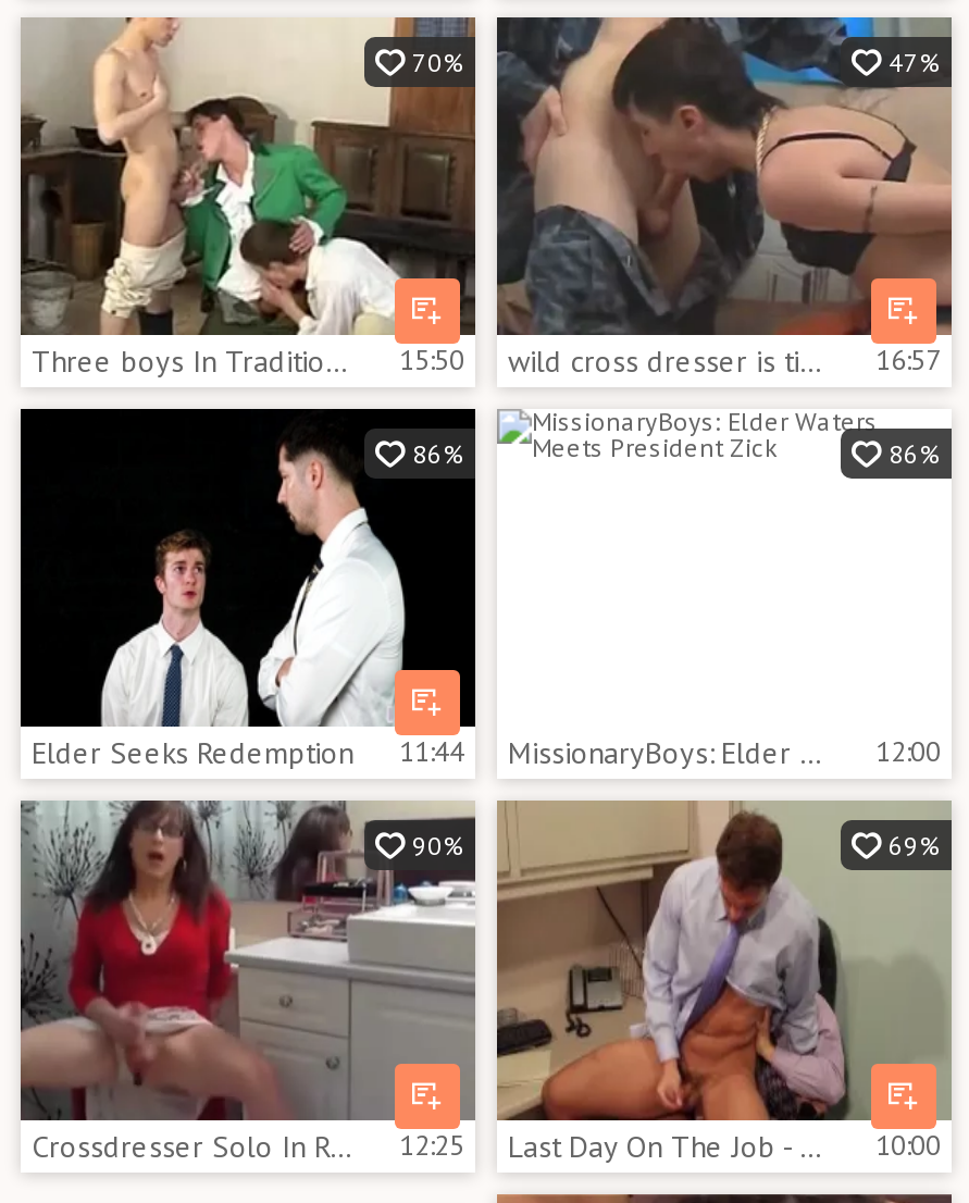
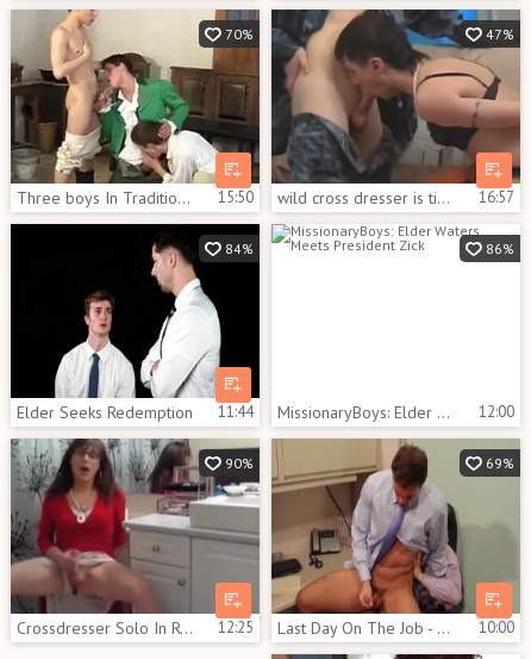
[406,438,464,470] 86% -> [221,240,254,258] 84%

